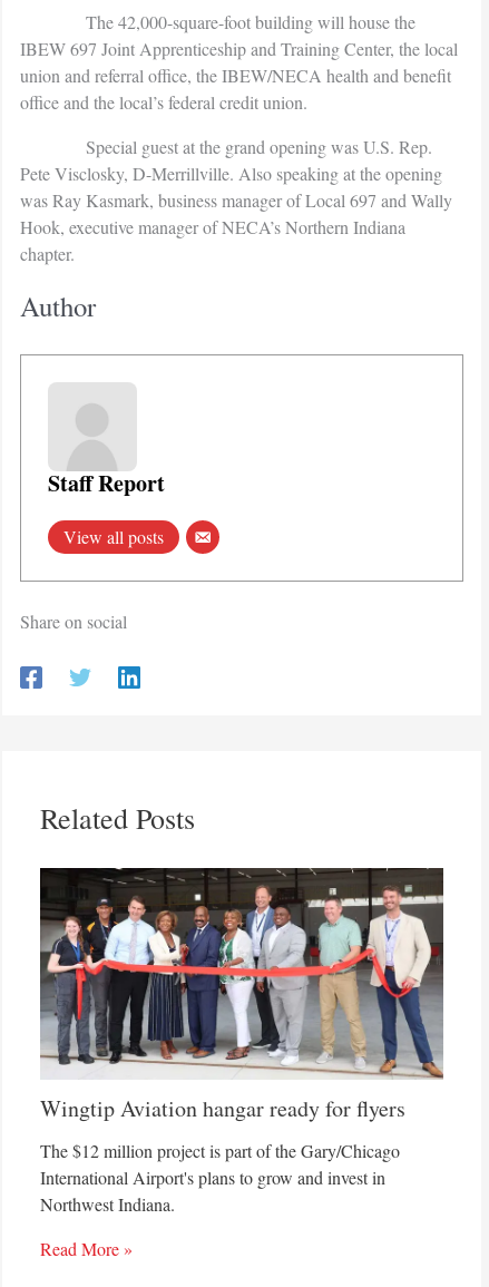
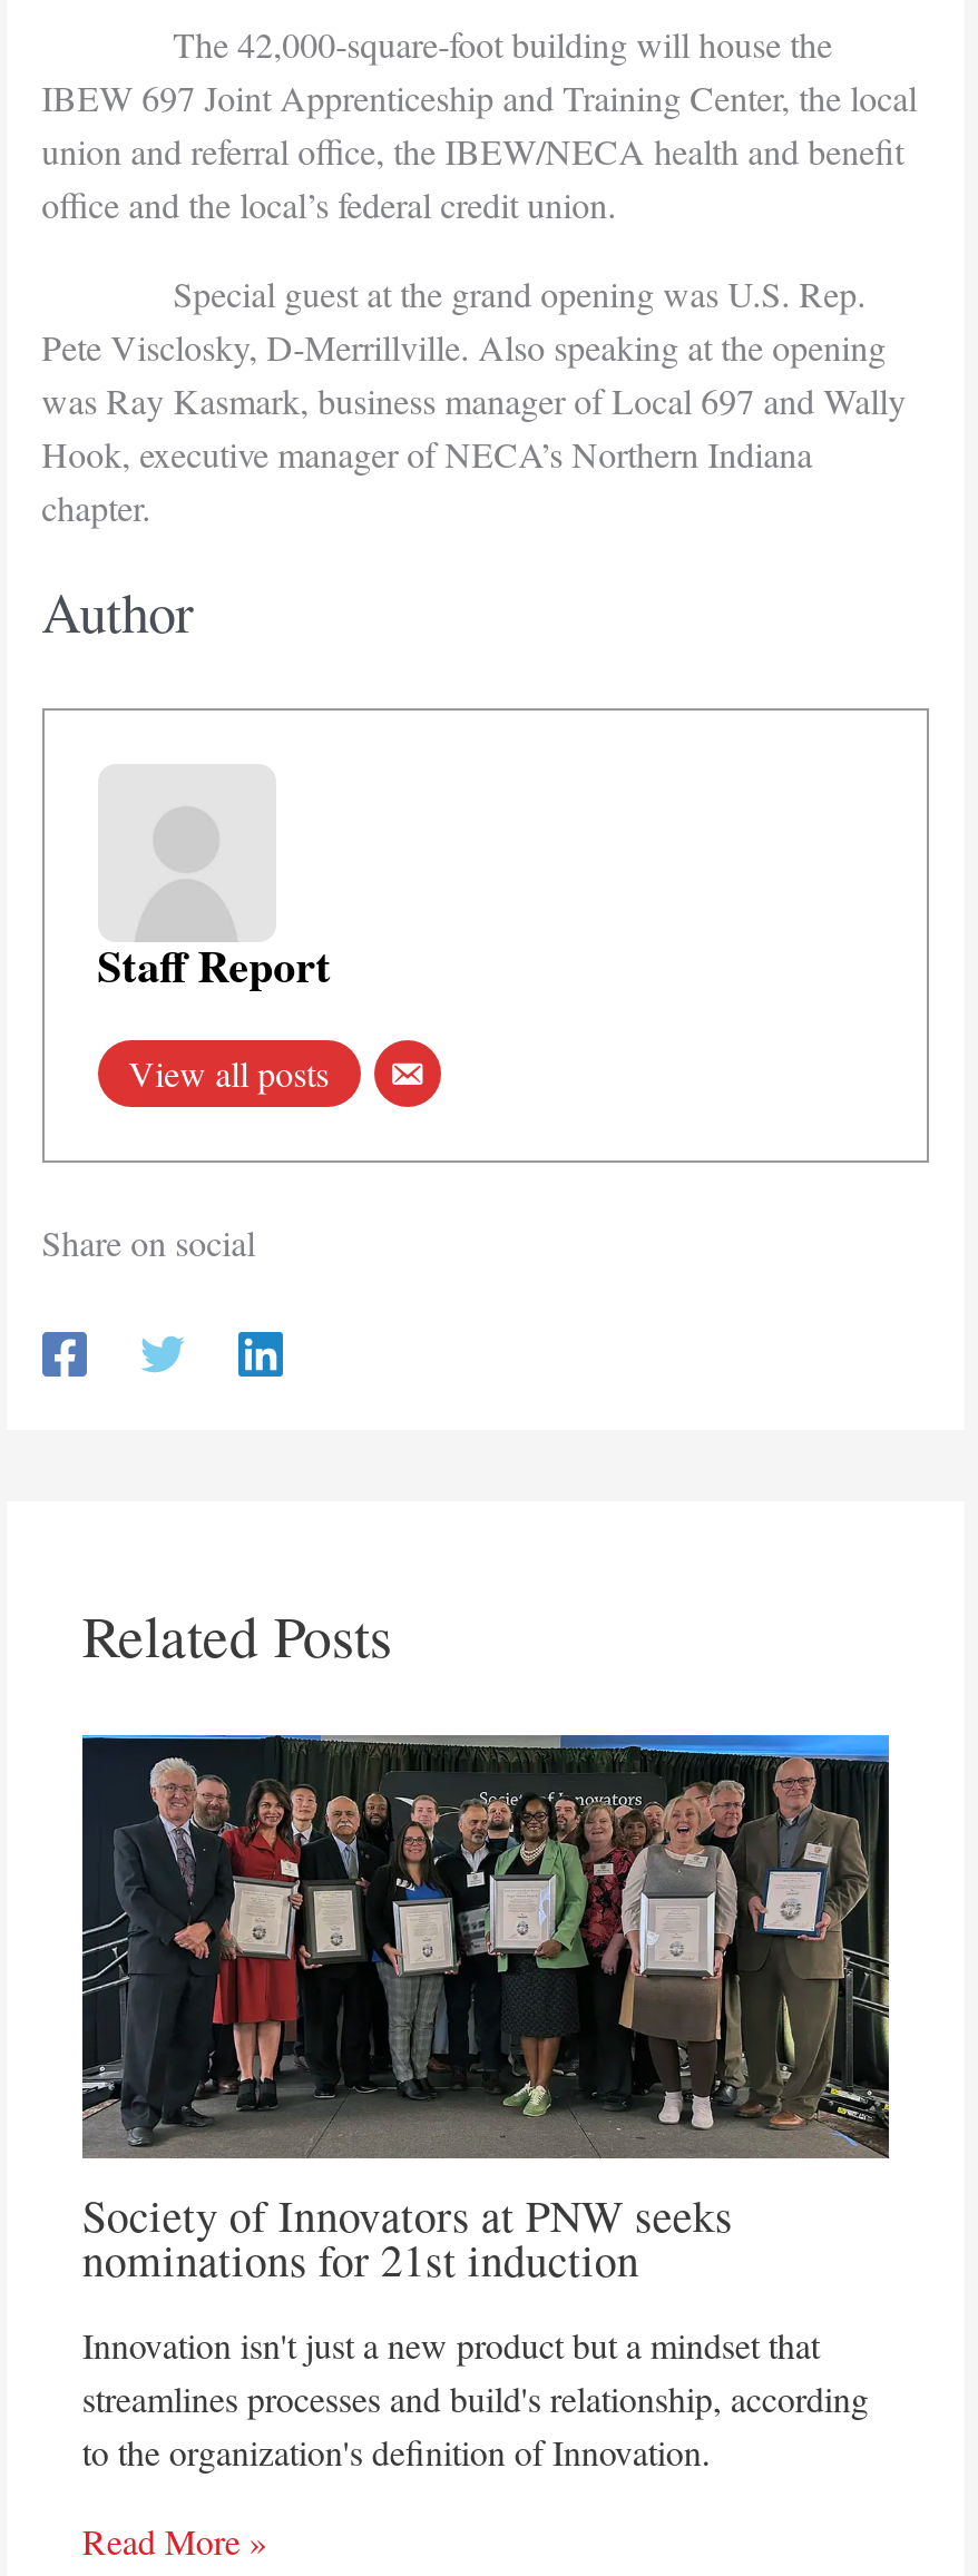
[39,867,444,1123] [image] | Wingtip Aviation hangar ready for flyers -> [82,1733,891,2289] [image] | Society of Innovators at PNW seeks | nominations for 21st induction
[40,1139,400,1215] The $12 million project is part of the Gary/Chicago | International Airport's plans to grow and invest in | Northwest Indiana. -> [82,2321,869,2474] Innovation isn't just a new product but a mindset that | streamlines processes and build's relationship, according | to the organization's definition of Innovation.

